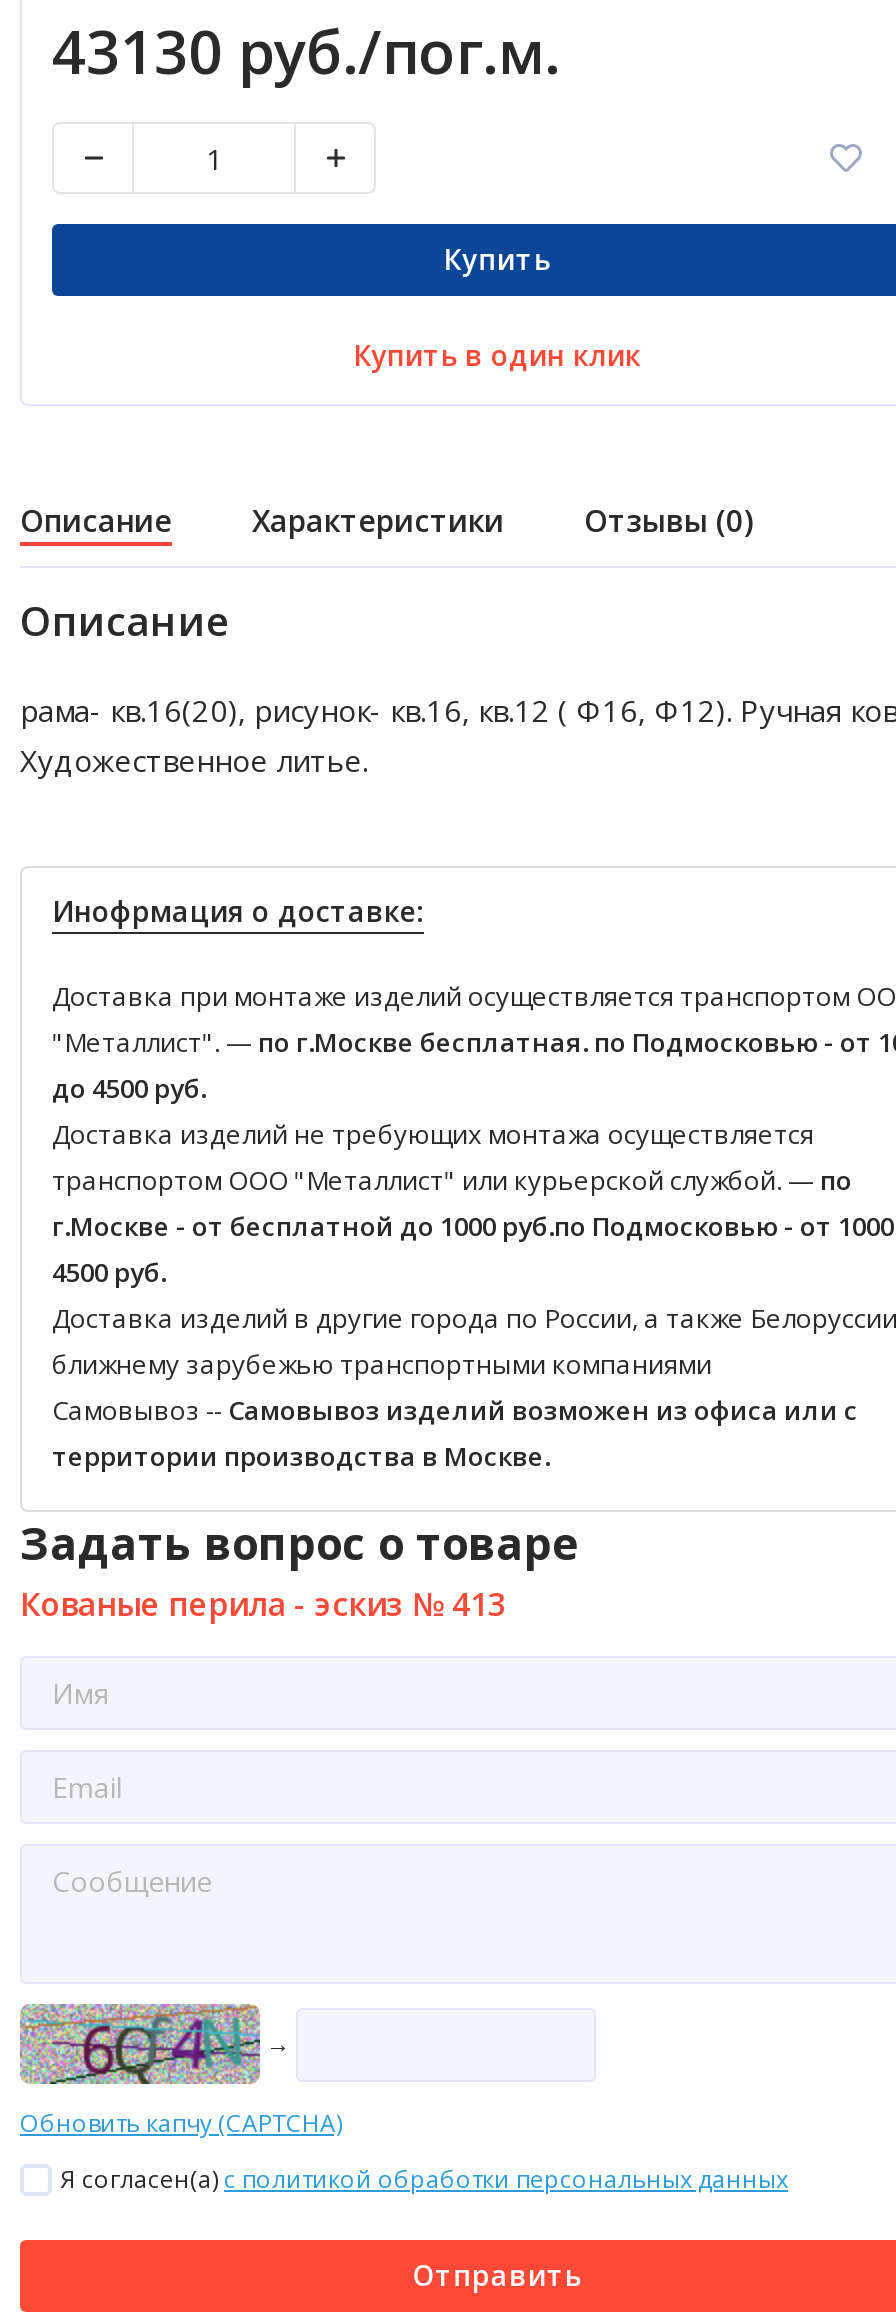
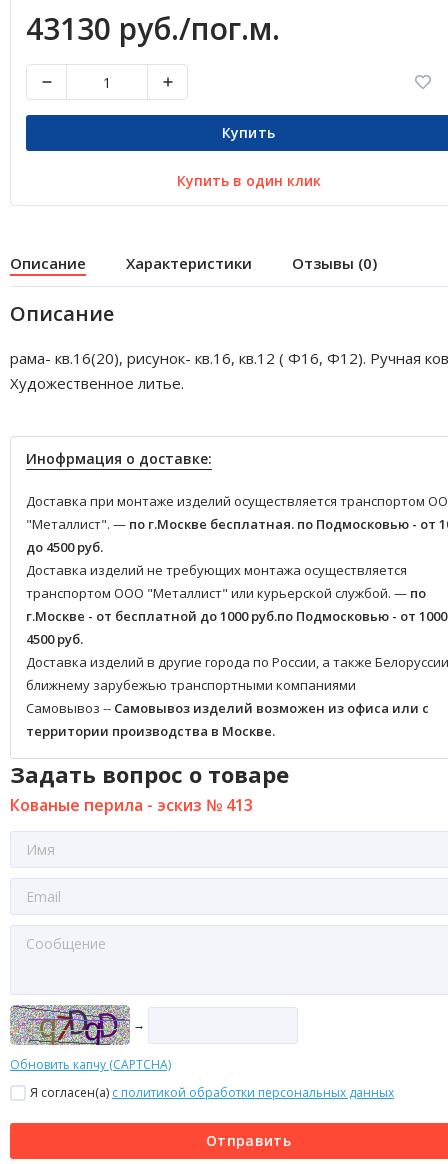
[24,2004,260,2084] [image] -> [11,1005,130,1045] [image]

